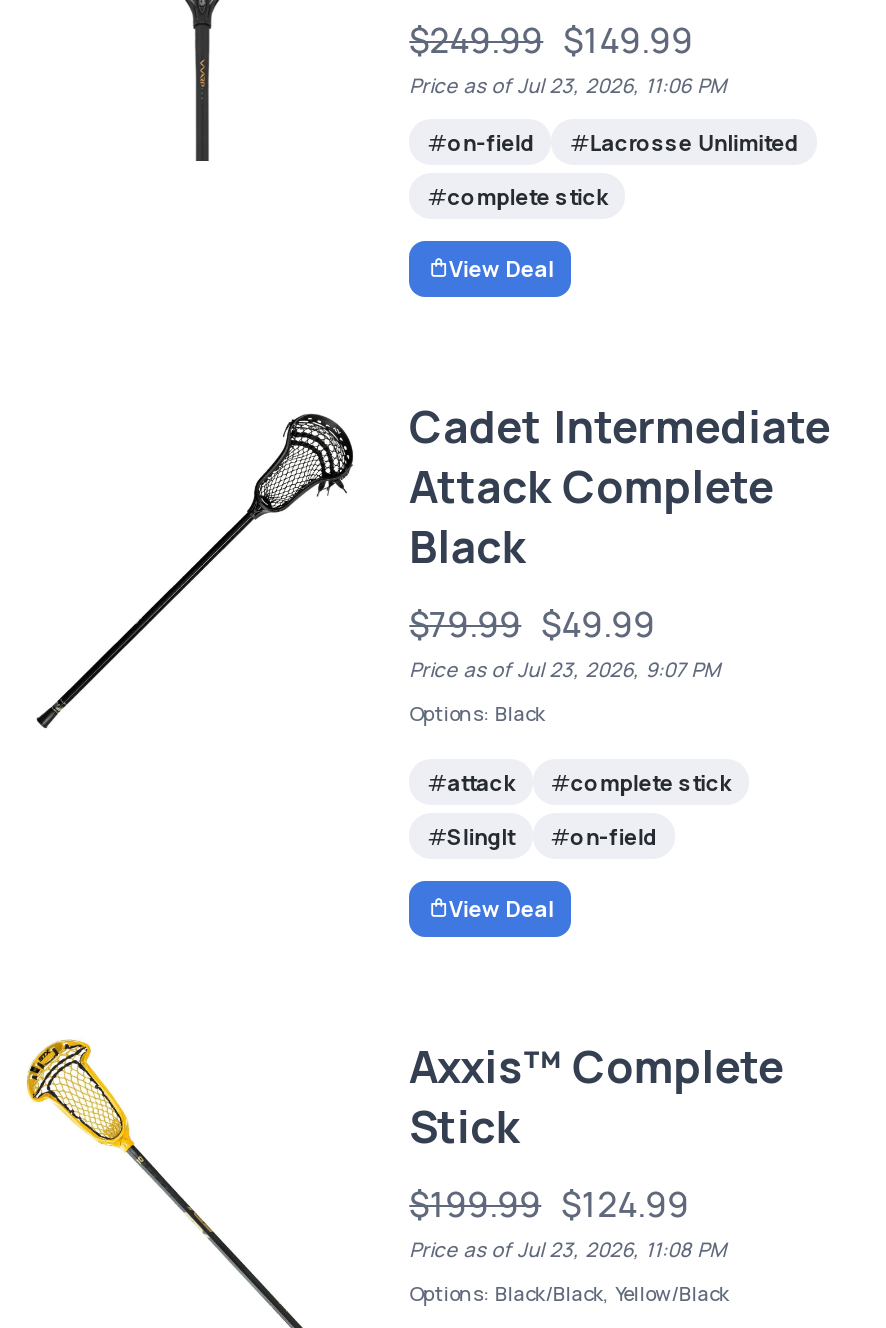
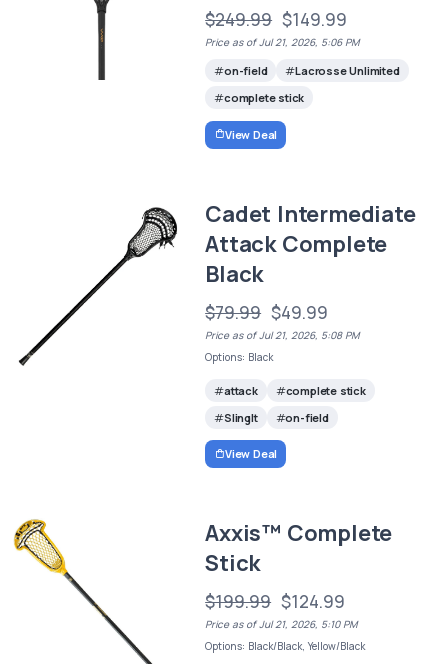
[409,70,725,98] Price as of Jul 23, 2026, 11:06 PM -> [205,35,359,49] Price as of Jul 21, 2026, 5:06 PM
[409,655,719,683] Price as of Jul 23, 2026, 9:07 PM -> [205,328,359,342] Price as of Jul 21, 2026, 5:08 PM
[409,1235,725,1263] Price as of Jul 23, 2026, 11:08 PM -> [205,617,357,631] Price as of Jul 21, 2026, 5:10 PM

